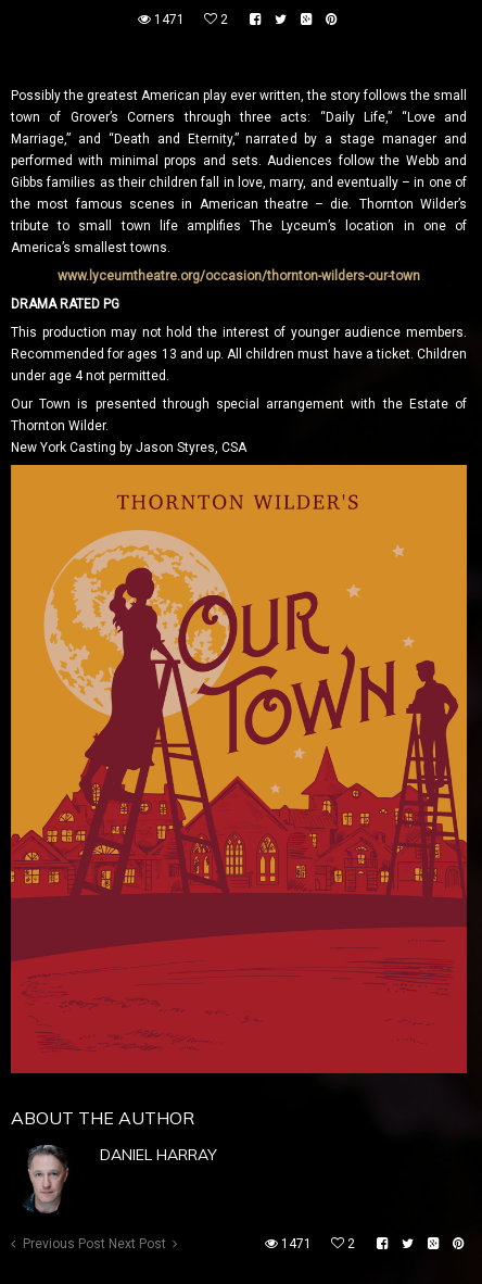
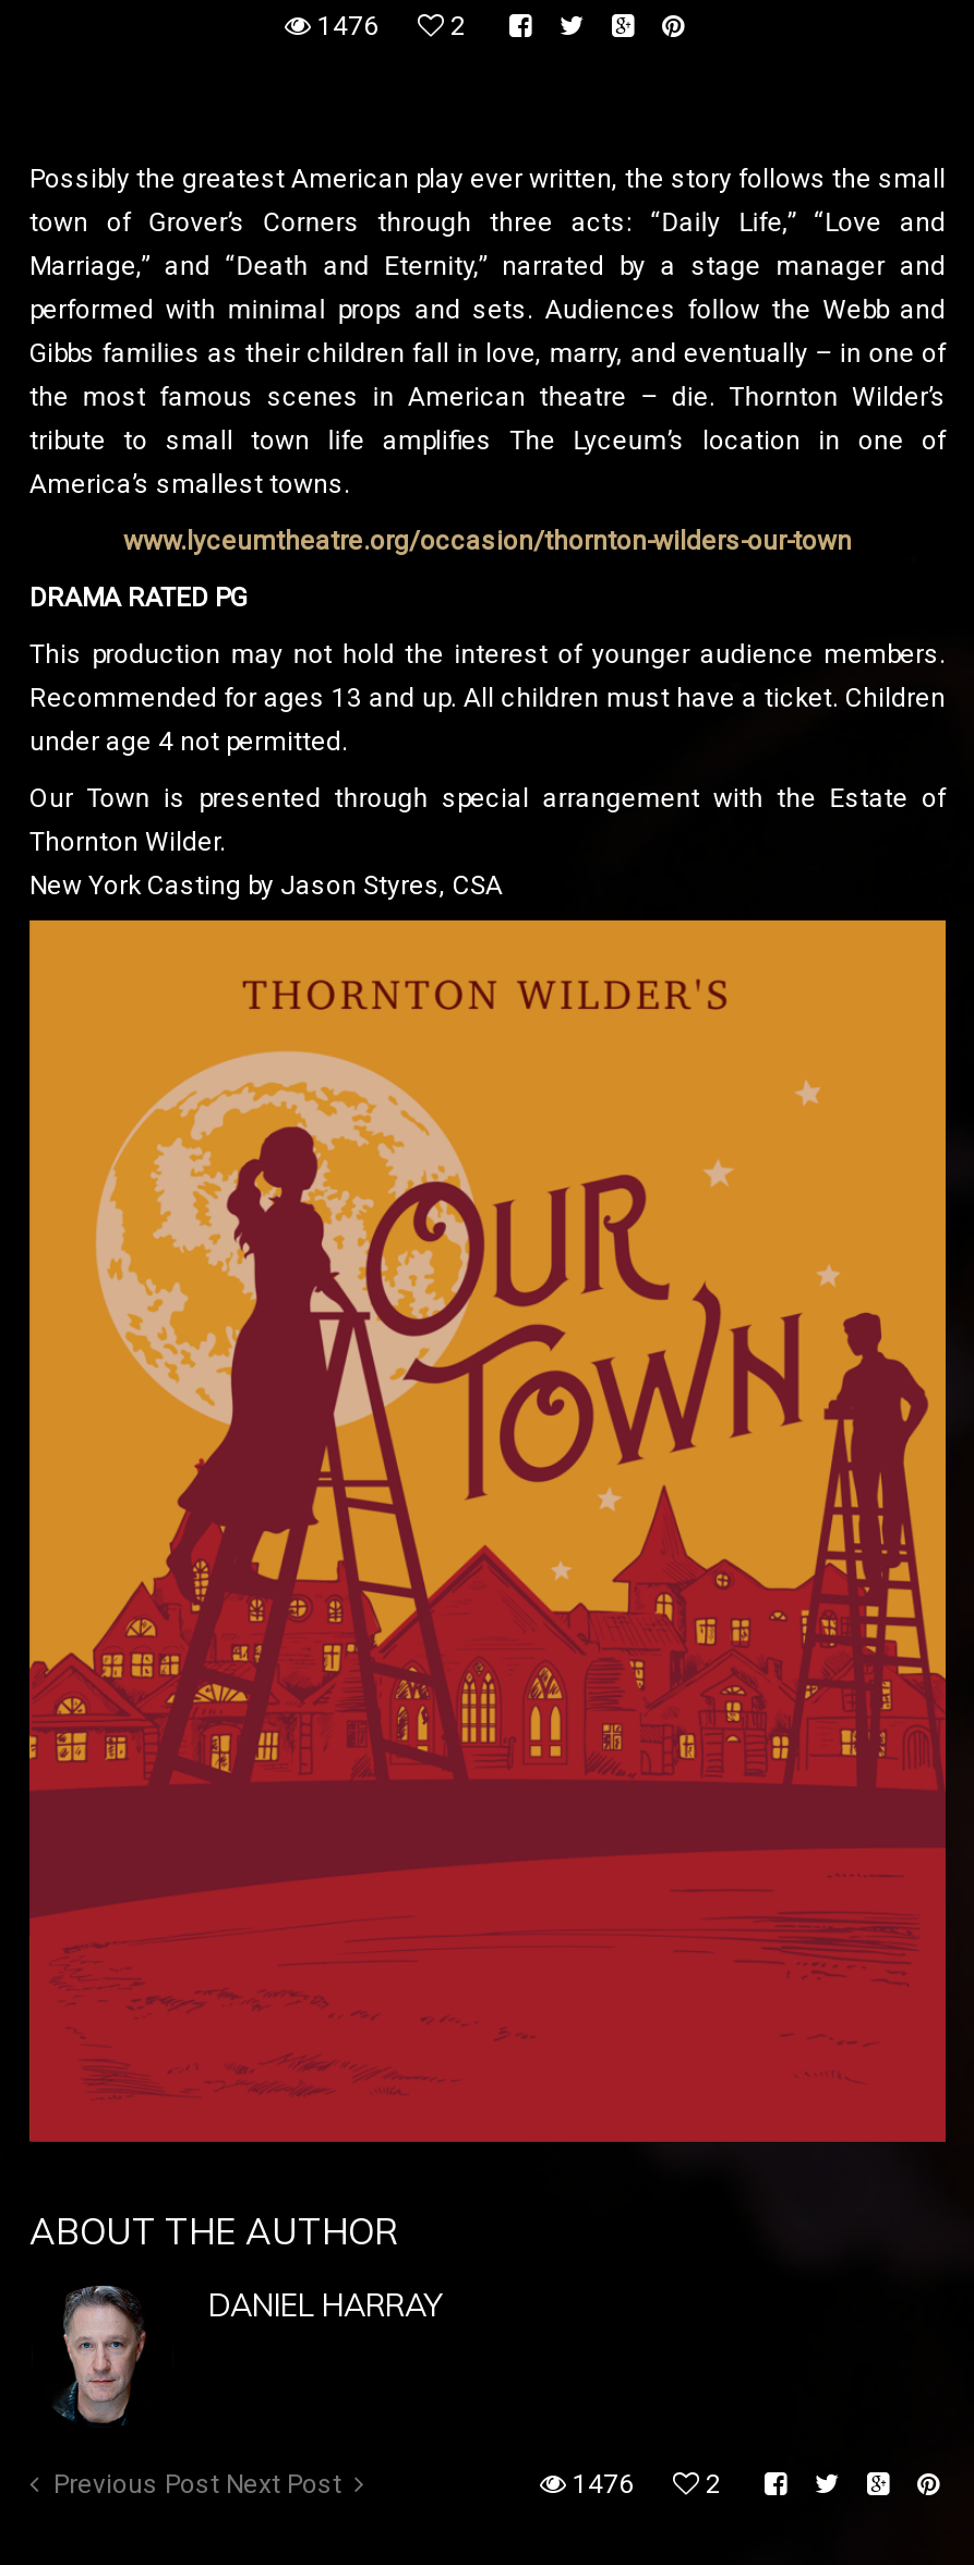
[154,12,185,27] 1471 -> [317,11,378,41] 1476
[281,1236,312,1251] 1471 -> [573,2469,634,2500] 1476

